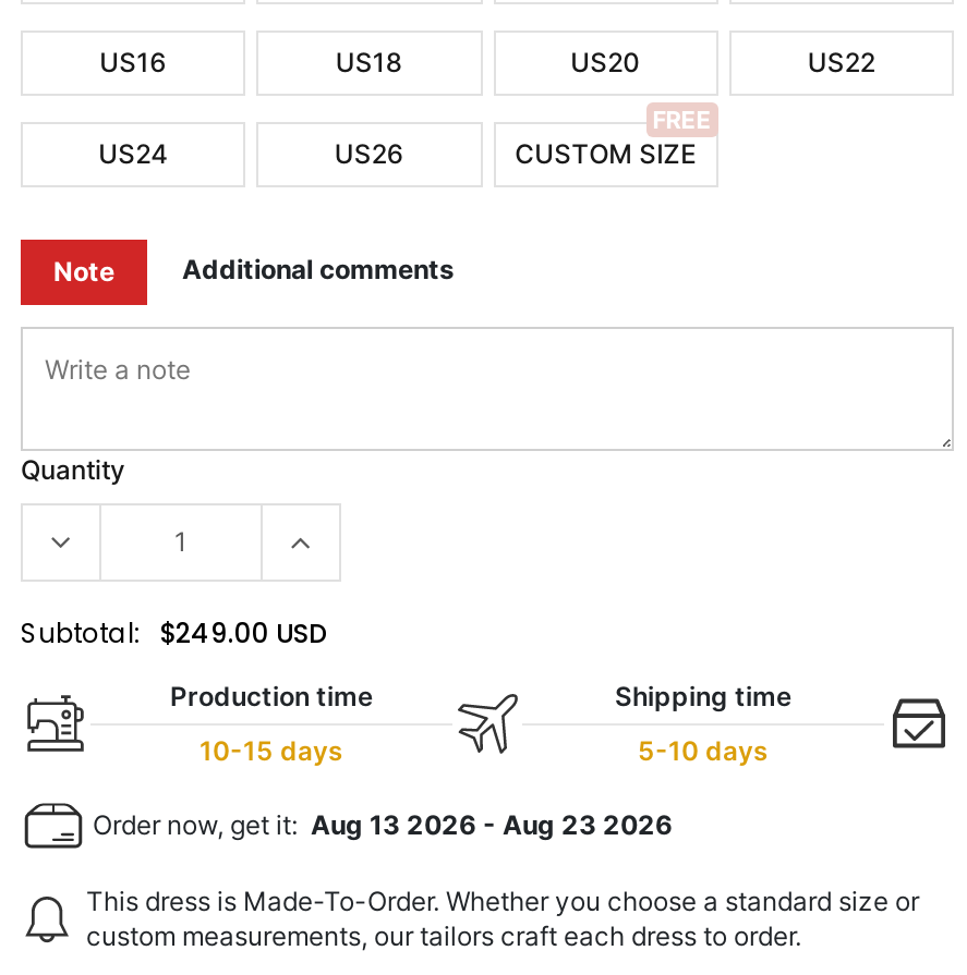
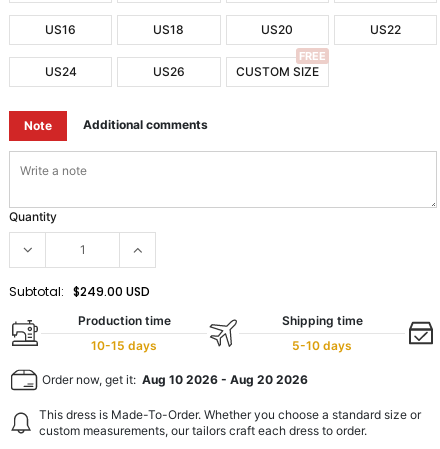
[86,807,673,840] Order now, get it: Aug 13 2026 - Aug 23 2026 -> [39,372,308,387] Order now, get it: Aug 10 2026 - Aug 20 2026

